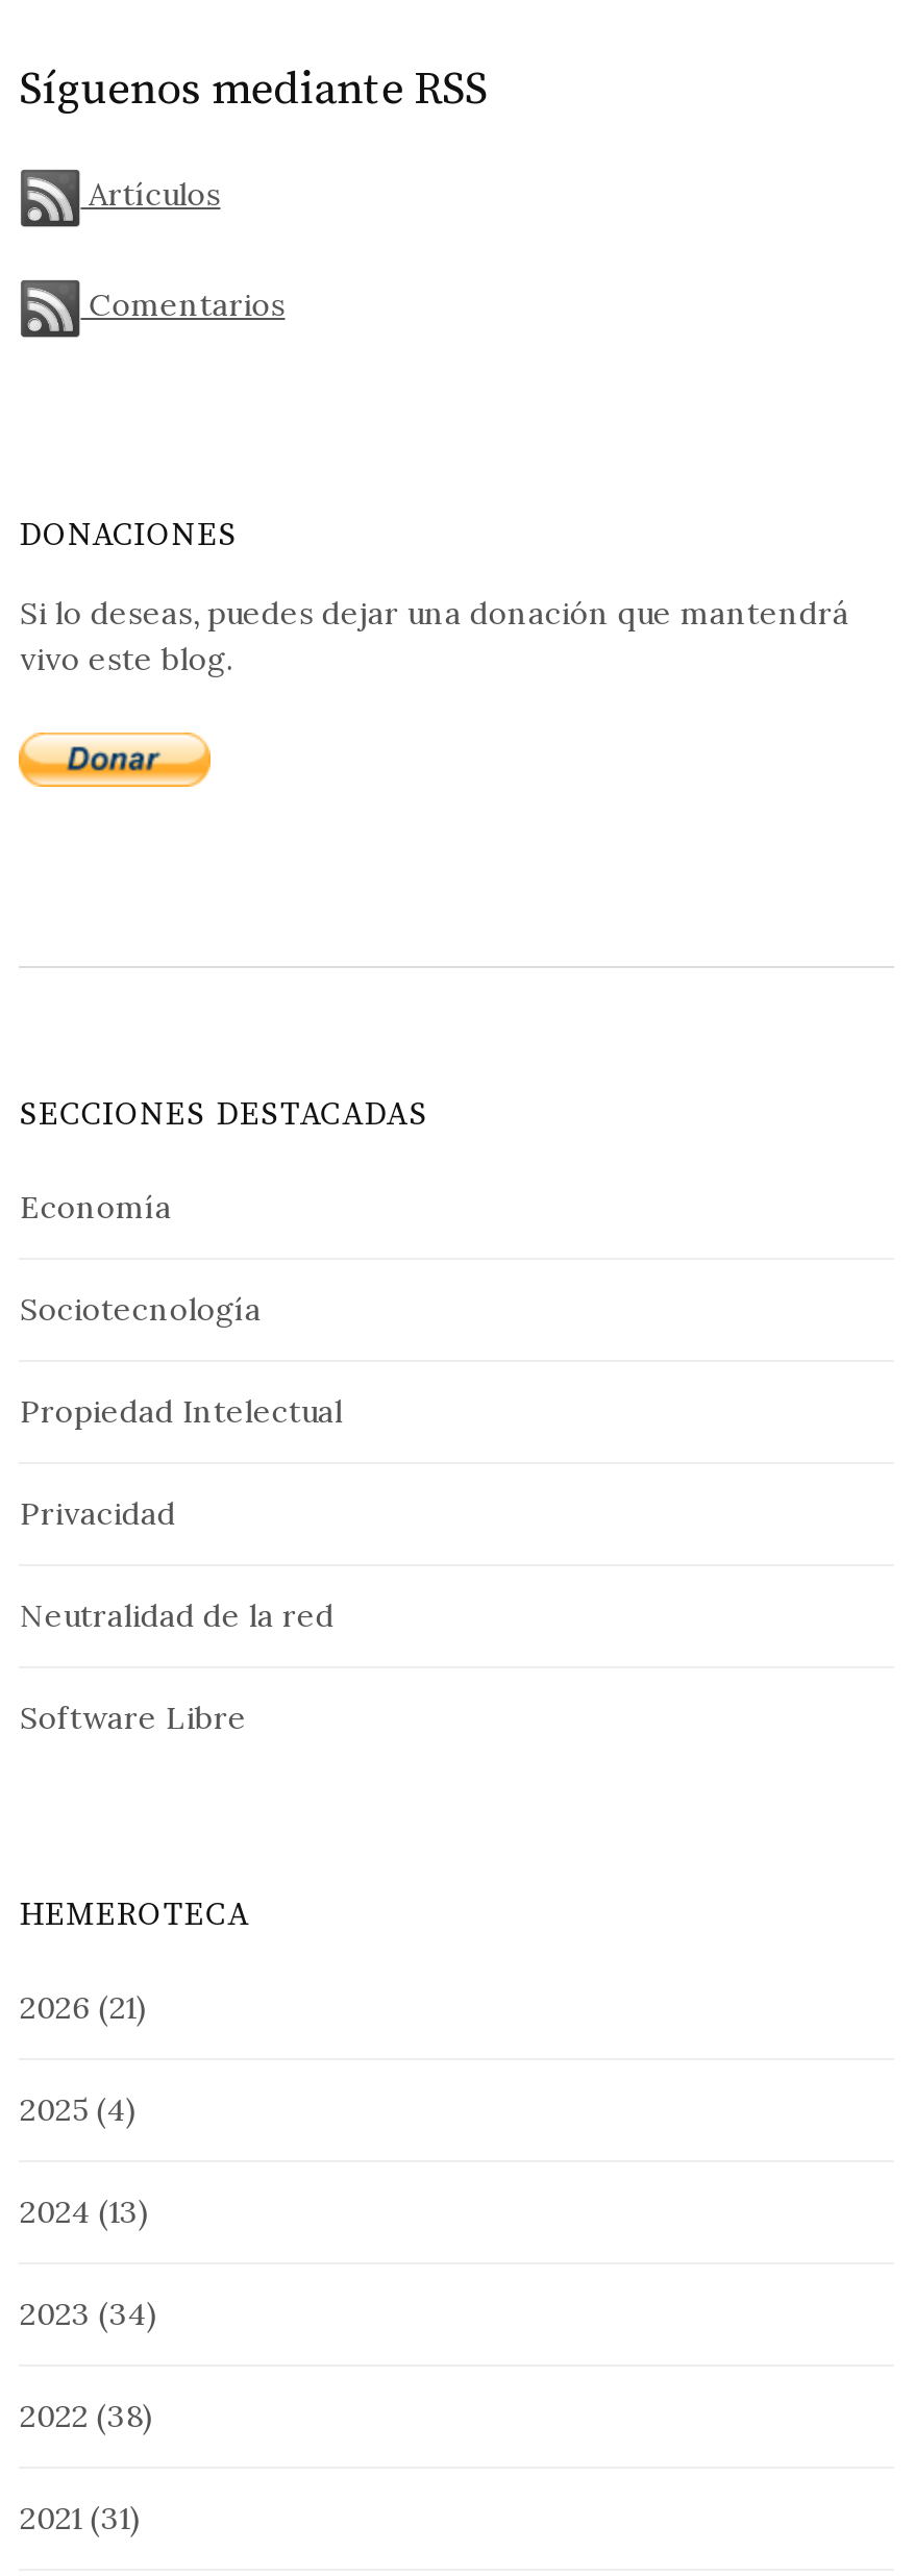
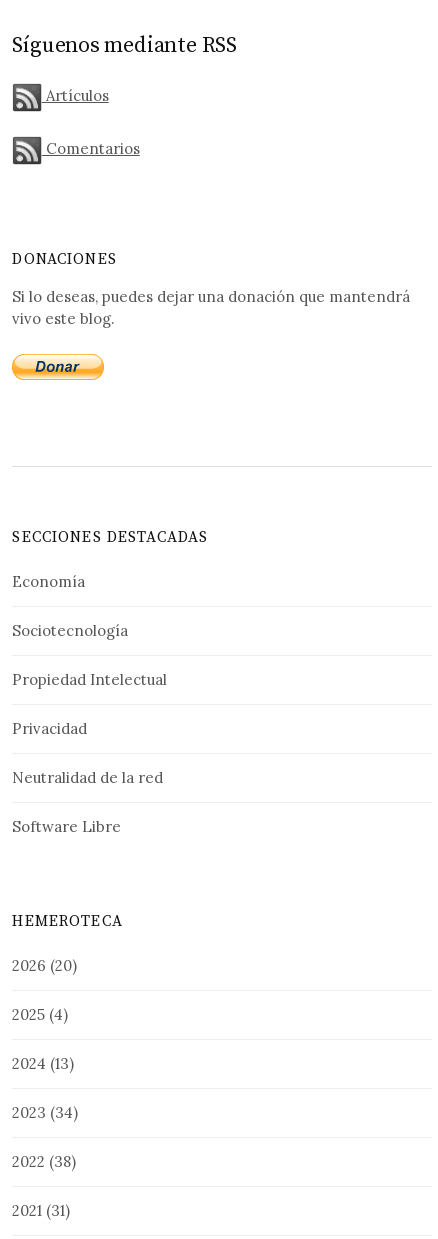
[20,1987,147,2026] 2026 (21) -> [12,956,77,975] 2026 (20)

